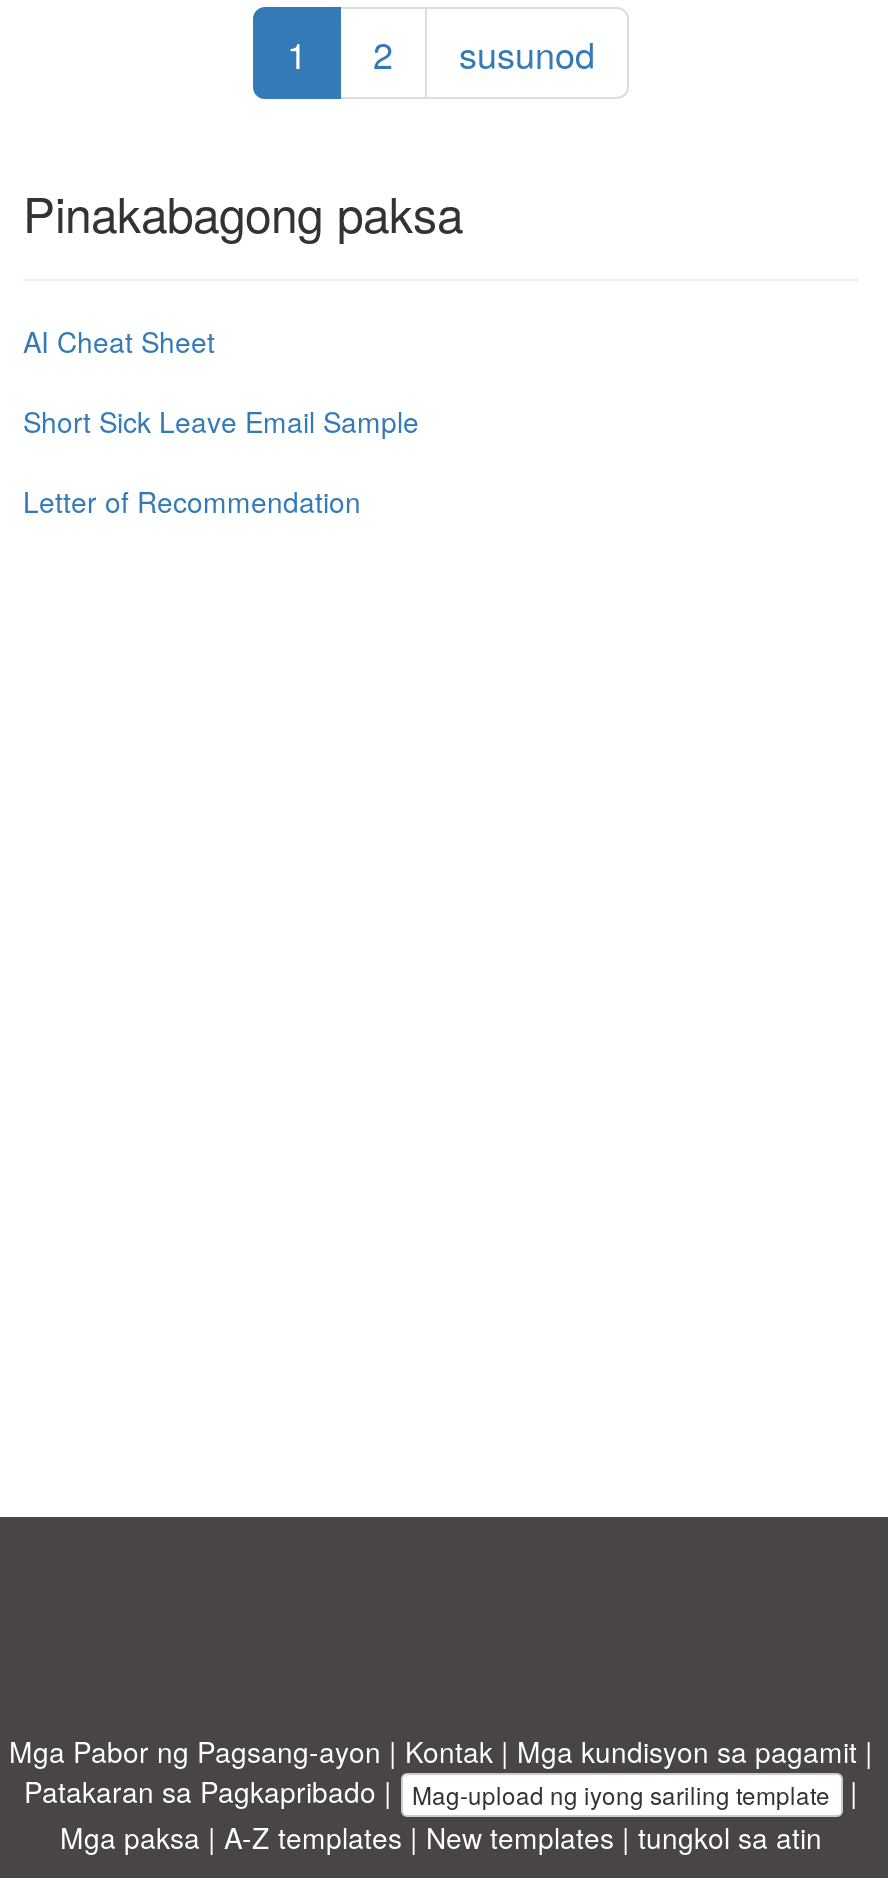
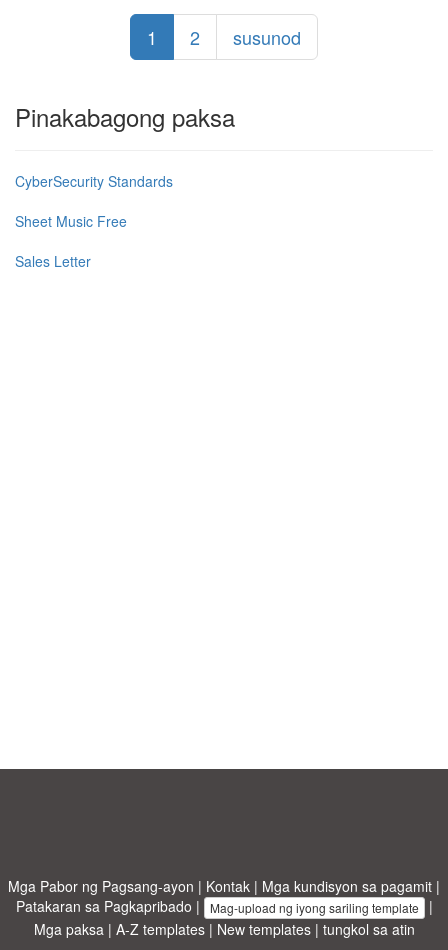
[23,321,215,361] AI Cheat Sheet -> [15,171,173,191] CyberSecurity Standards
[23,401,419,441] Short Sick Leave Email Sample -> [15,211,127,231] Sheet Music Free
[23,481,361,521] Letter of Recommendation -> [15,251,91,271] Sales Letter

